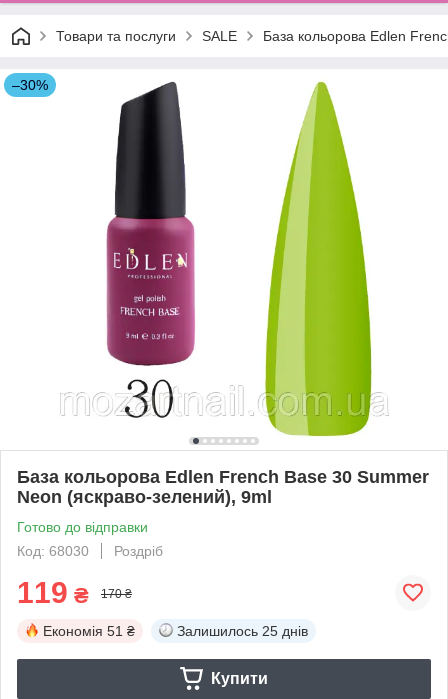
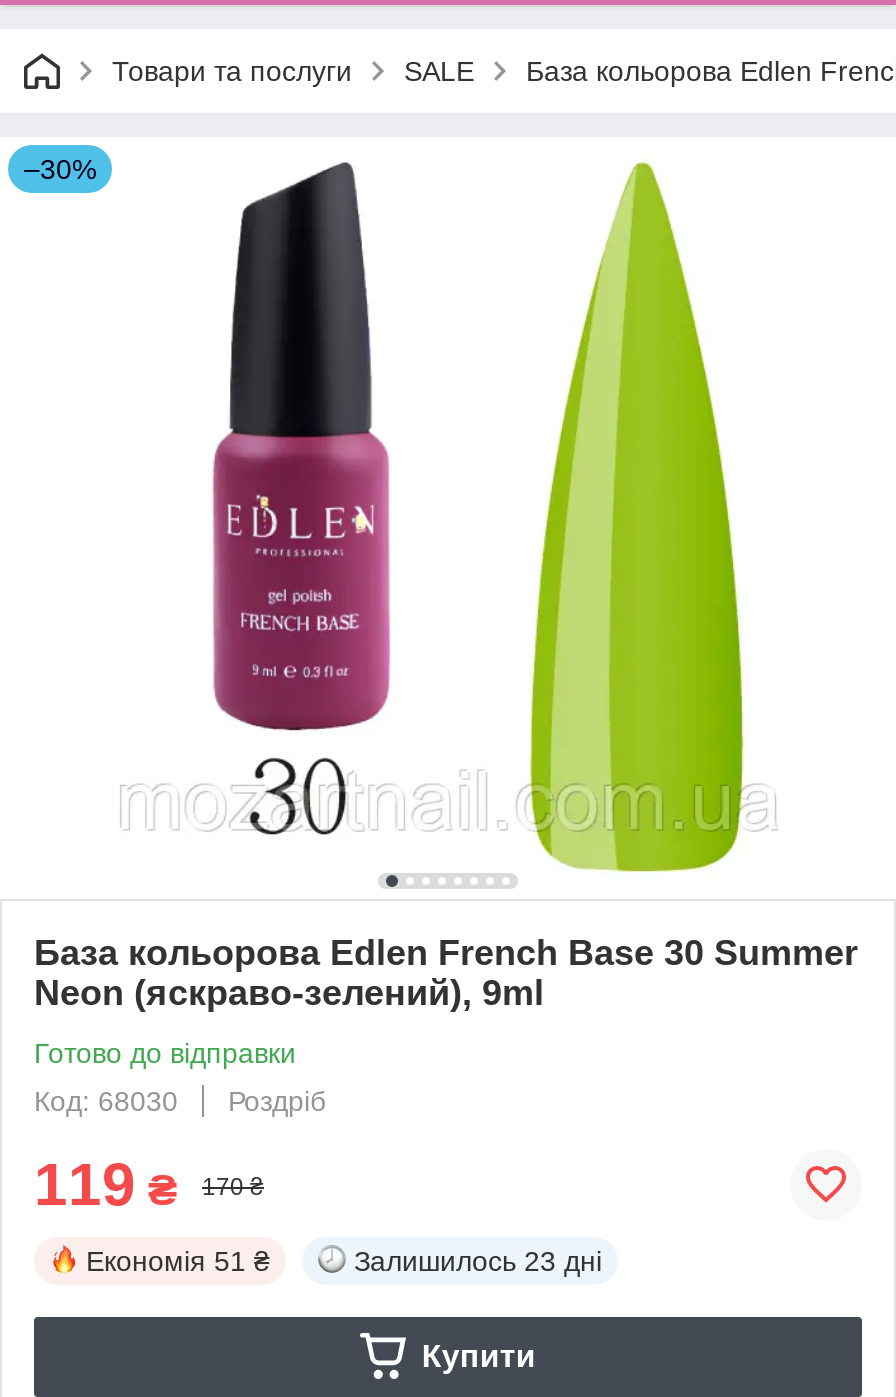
[177,623,308,639] Залишилось 25 днів -> [354,1245,602,1277] Залишилось 23 дні

